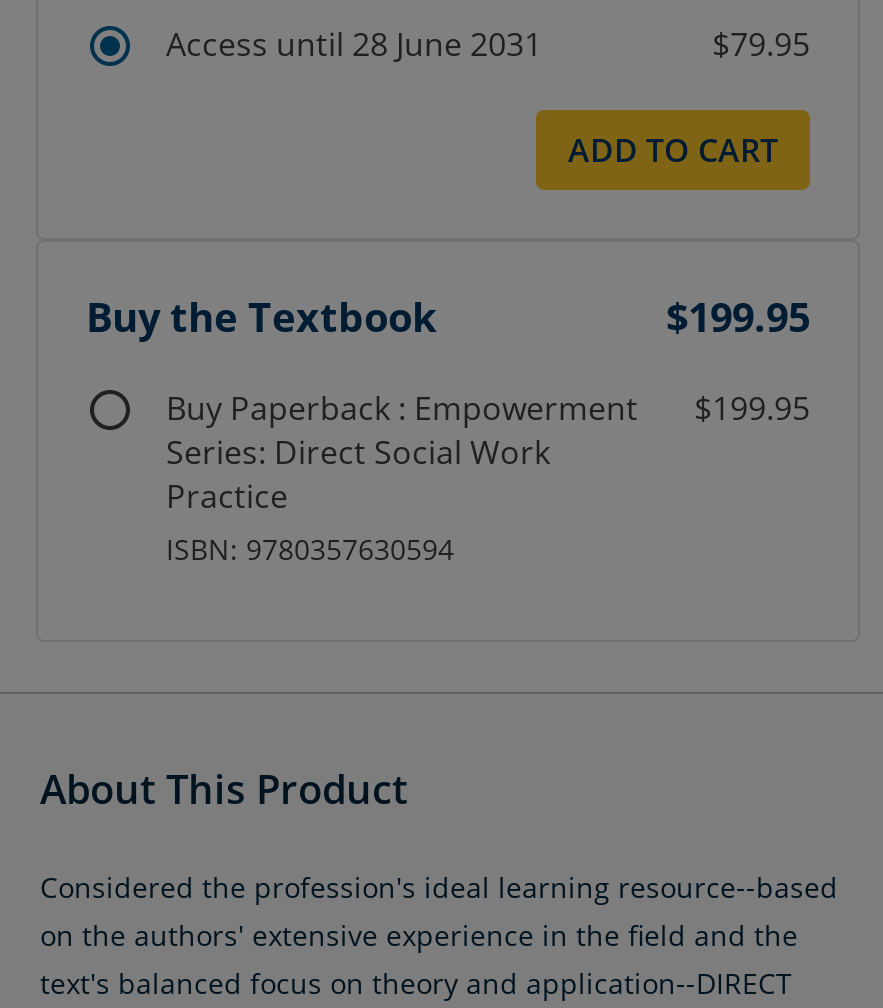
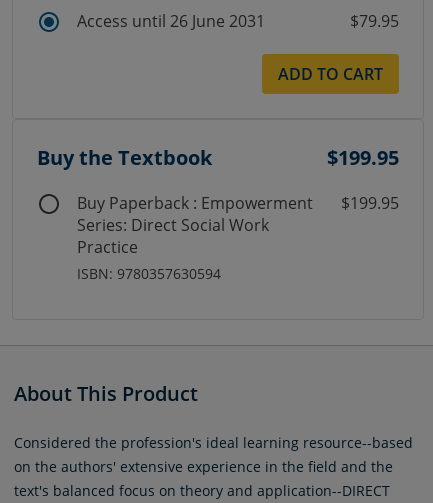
[166,21,542,65] Access until 28 June 2031 -> [77,10,265,32] Access until 26 June 2031

